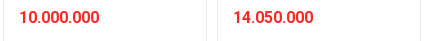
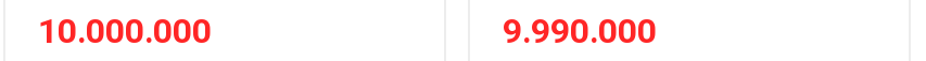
[233,8,313,27] 14.050.000 -> [503,11,657,51] 9.990.000

